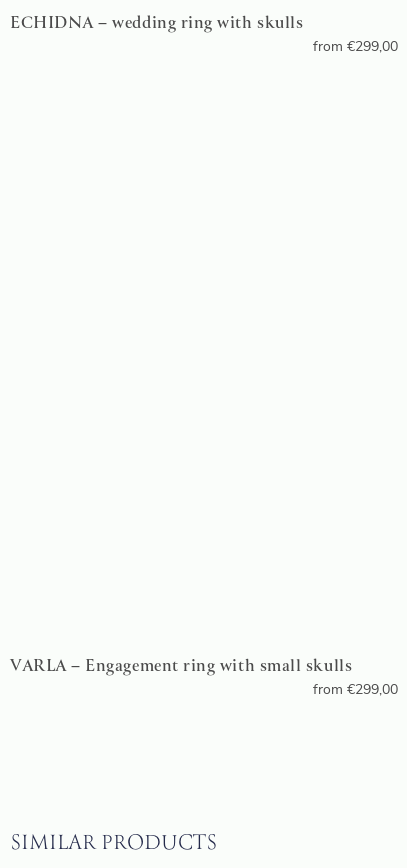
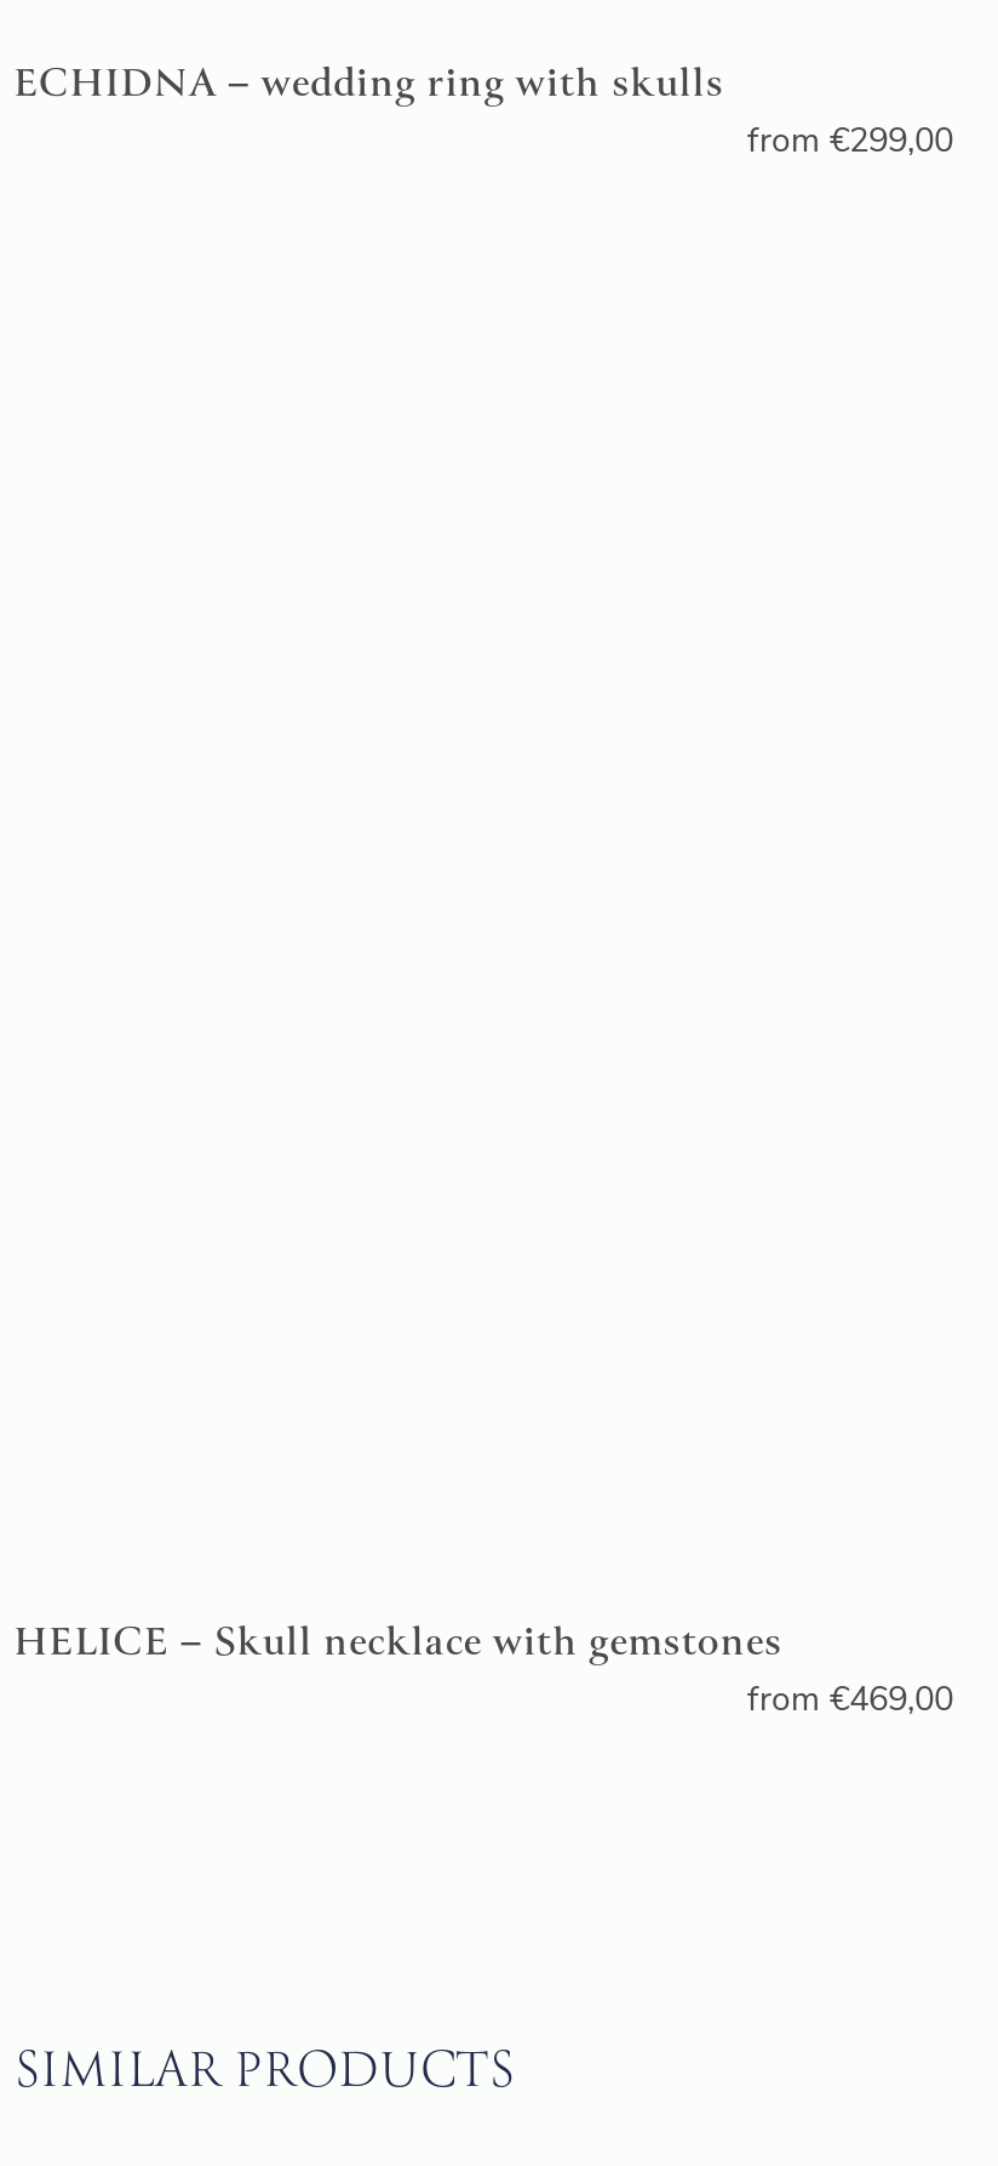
[10,654,398,698] VARLA – Engagement ring with small skulls | from €299,00 -> [13,1614,953,1721] HELICE – Skull necklace with gemstones | from €469,00

